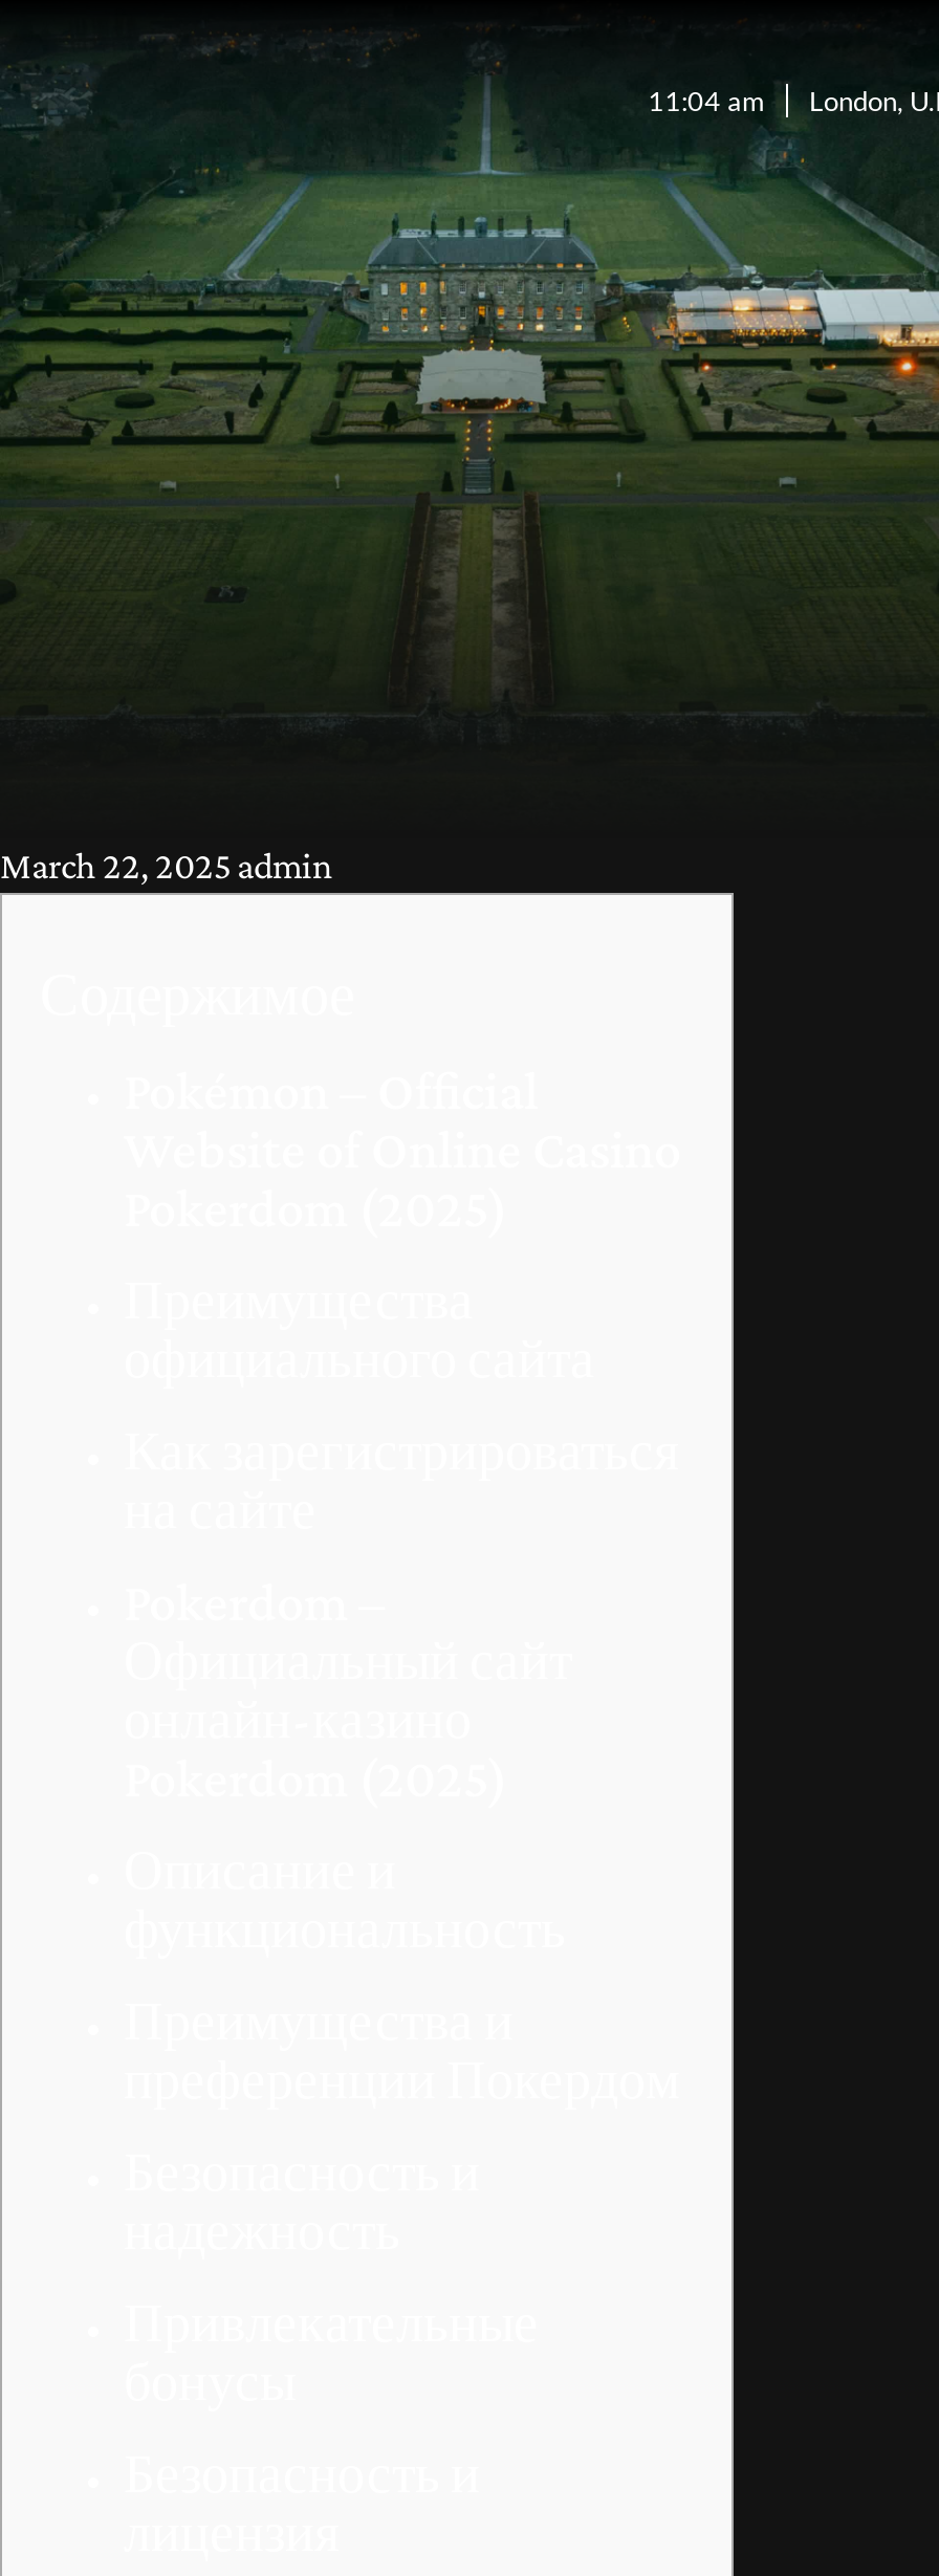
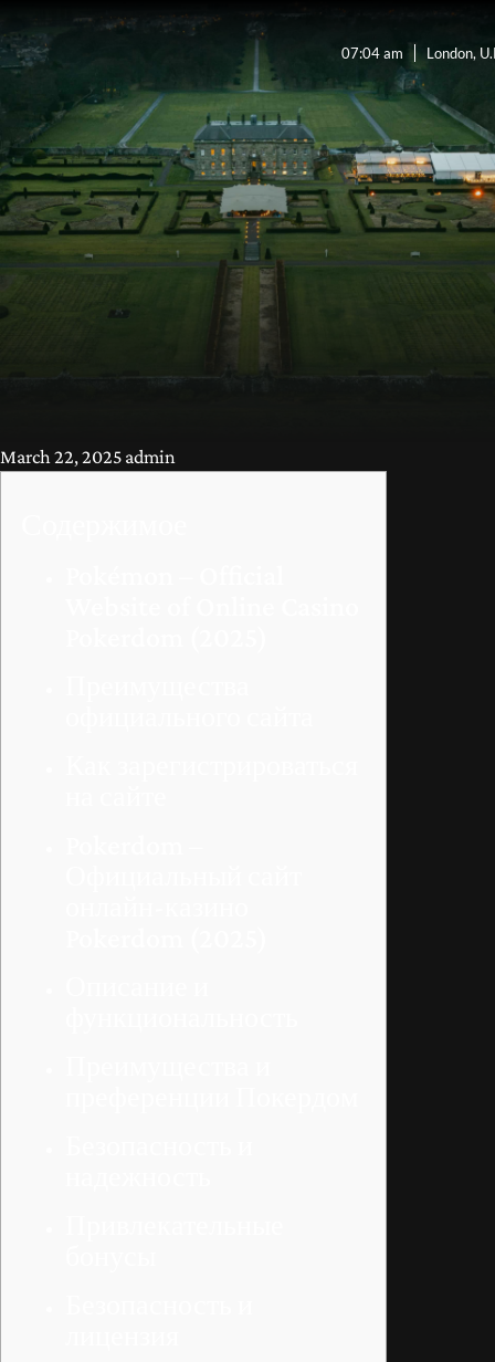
[648,84,765,117] 11:04 am -> [341,44,403,62] 07:04 am

